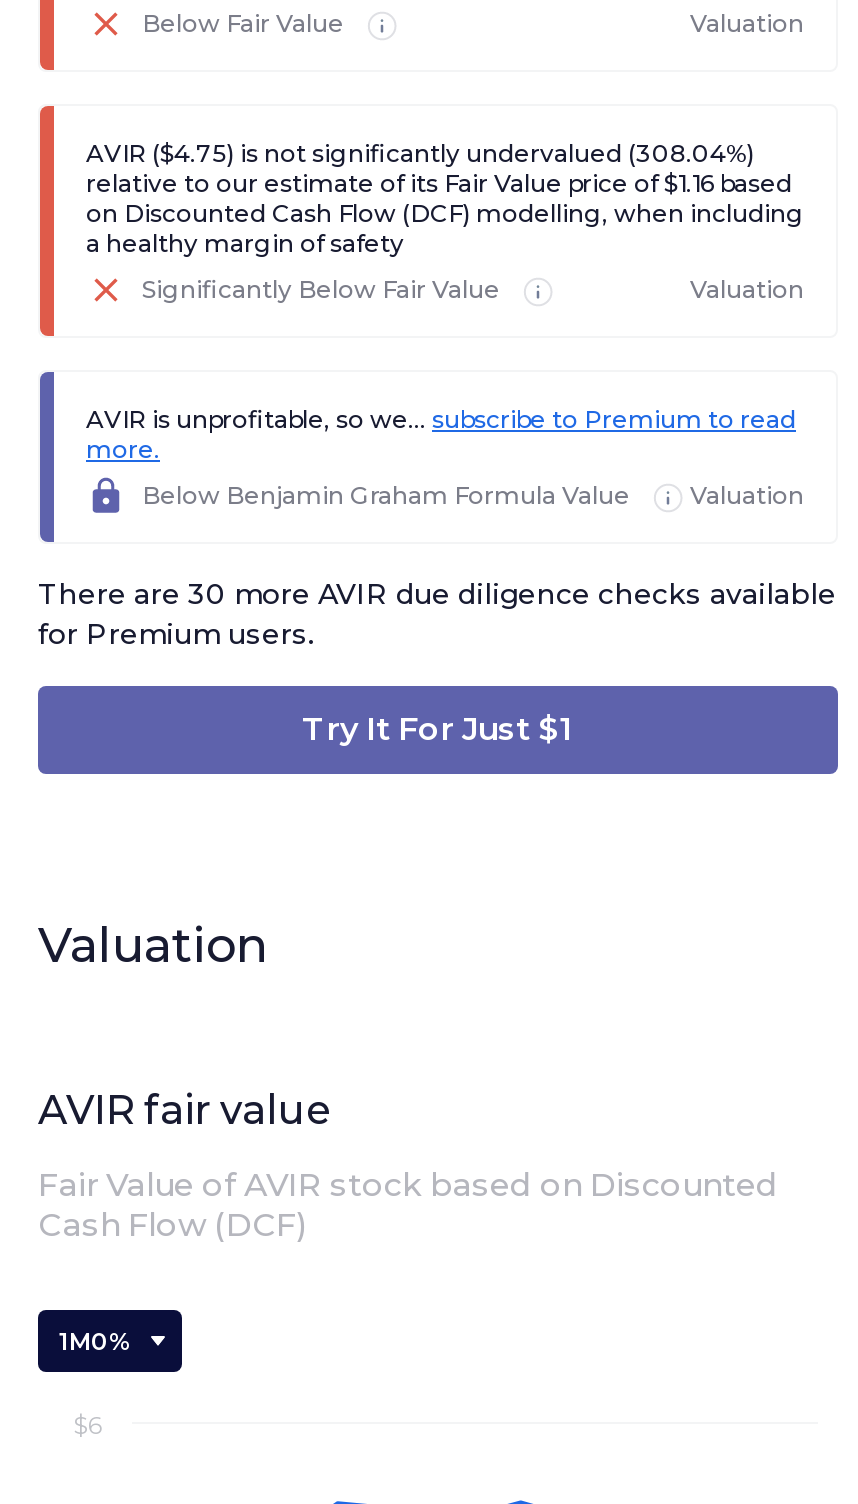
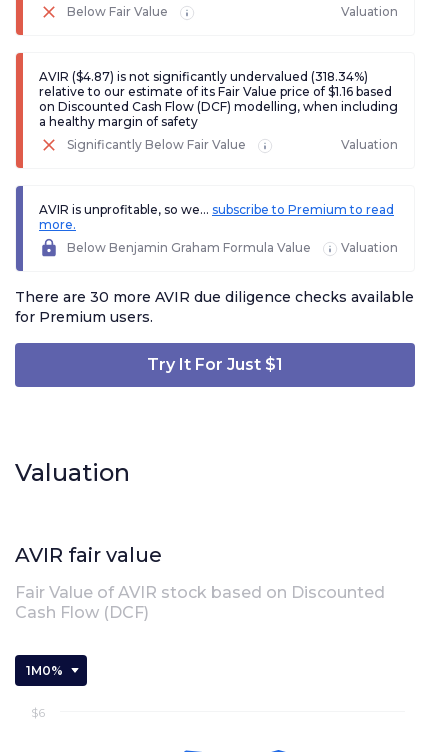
[86,138,754,168] AVIR ($4.75) is not significantly undervalued (308.04%) -> [39,69,368,84] AVIR ($4.87) is not significantly undervalued (318.34%)

